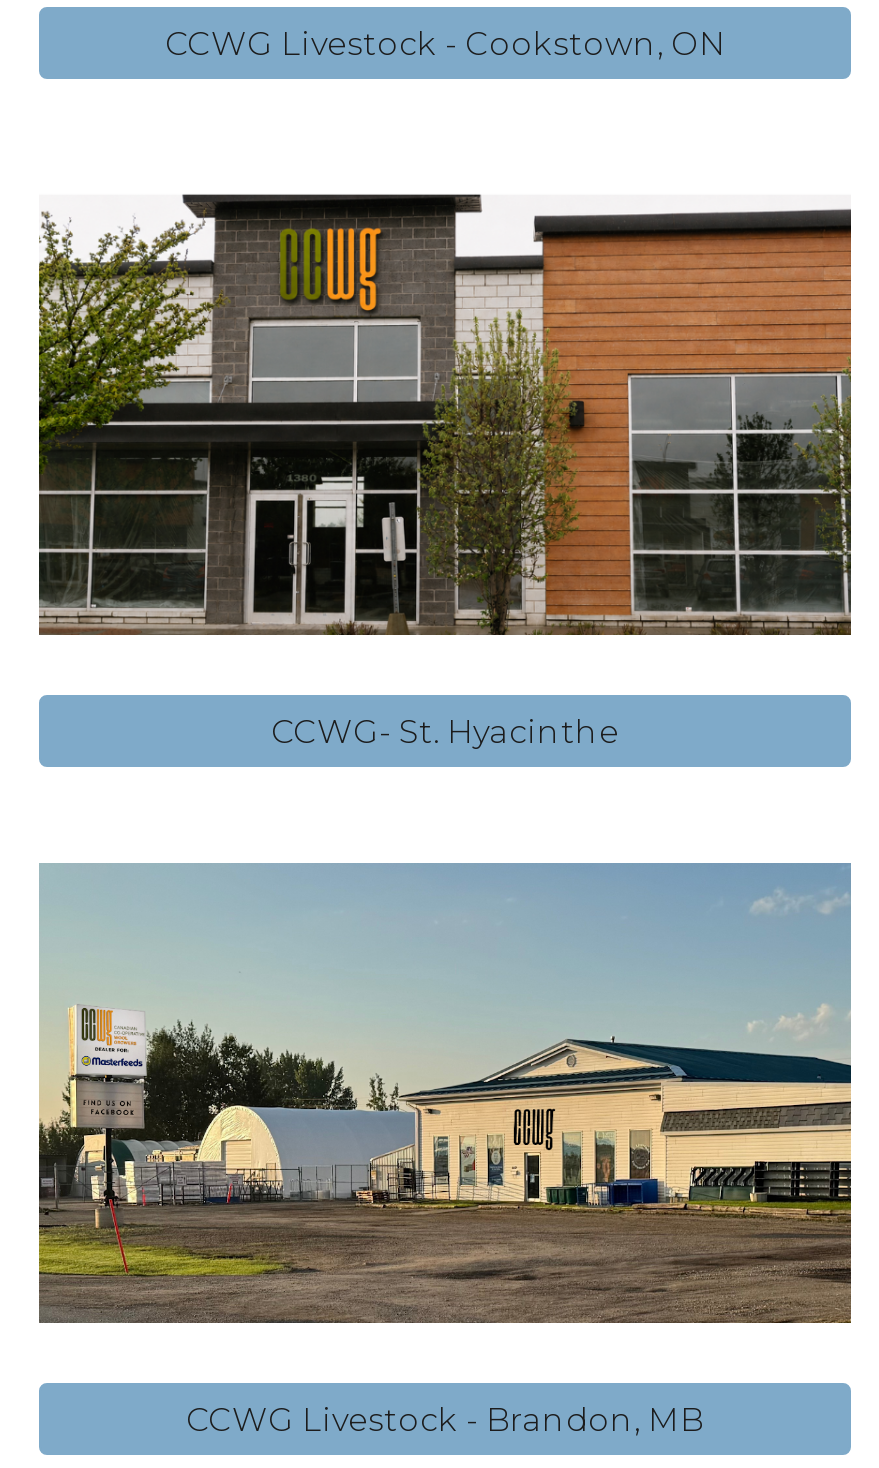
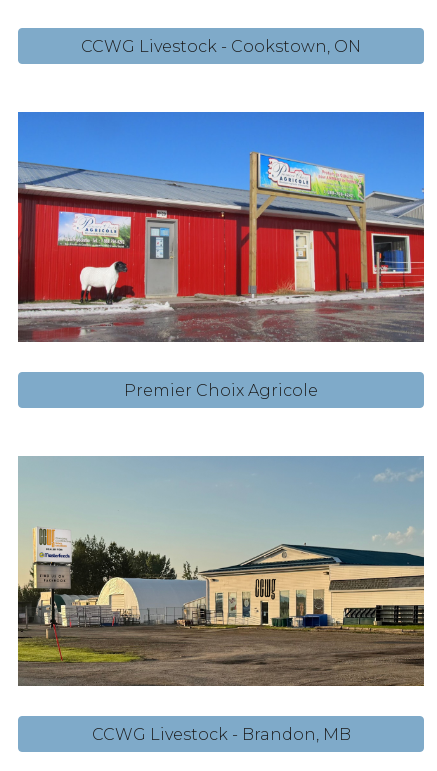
[37,175,853,750] [image] | CCWG- St. Hyacinthe -> [17,111,425,400] [image] | Premier Choix Agricole

